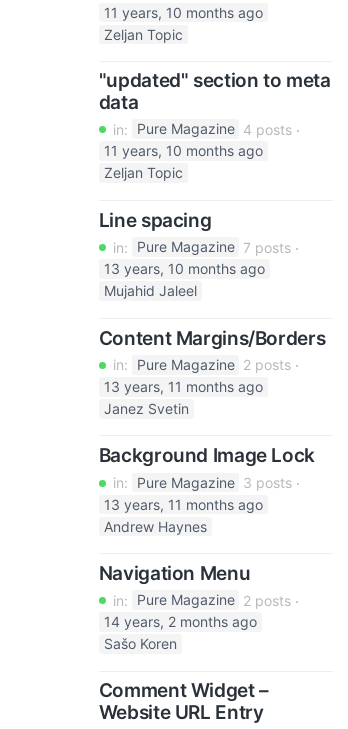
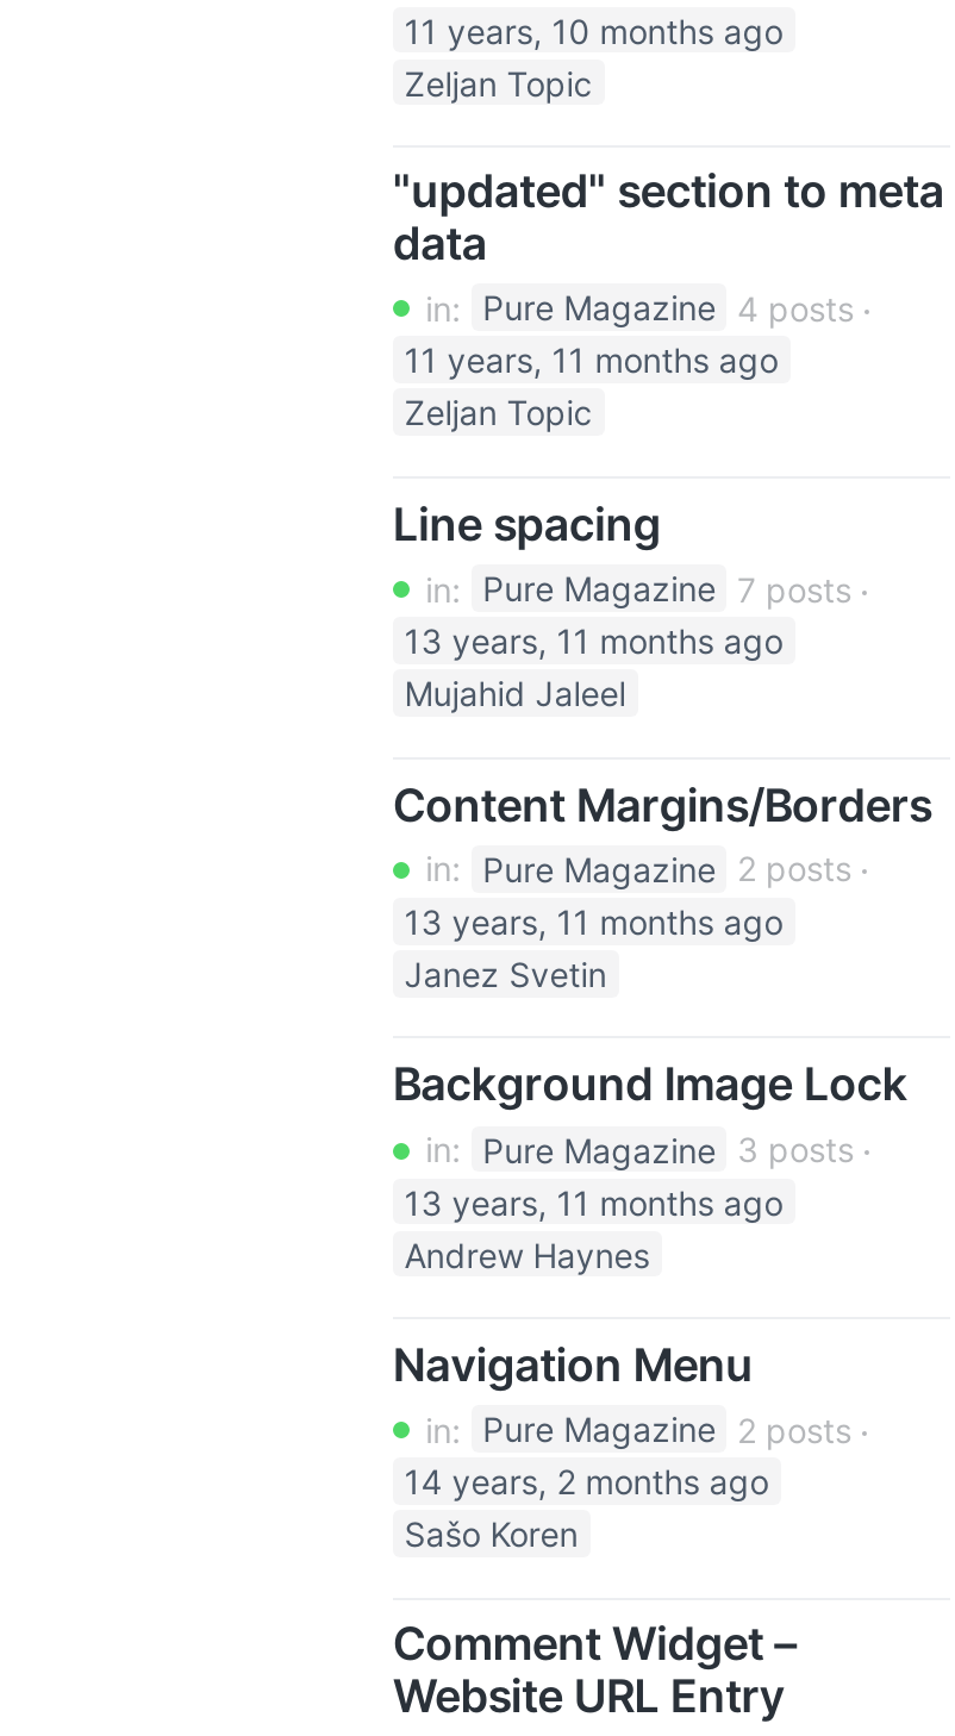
[104,143,263,160] 11 years, 10 months ago -> [404,340,778,381] 11 years, 11 months ago
[104,260,265,277] 13 years, 10 months ago -> [404,620,783,661] 13 years, 11 months ago

